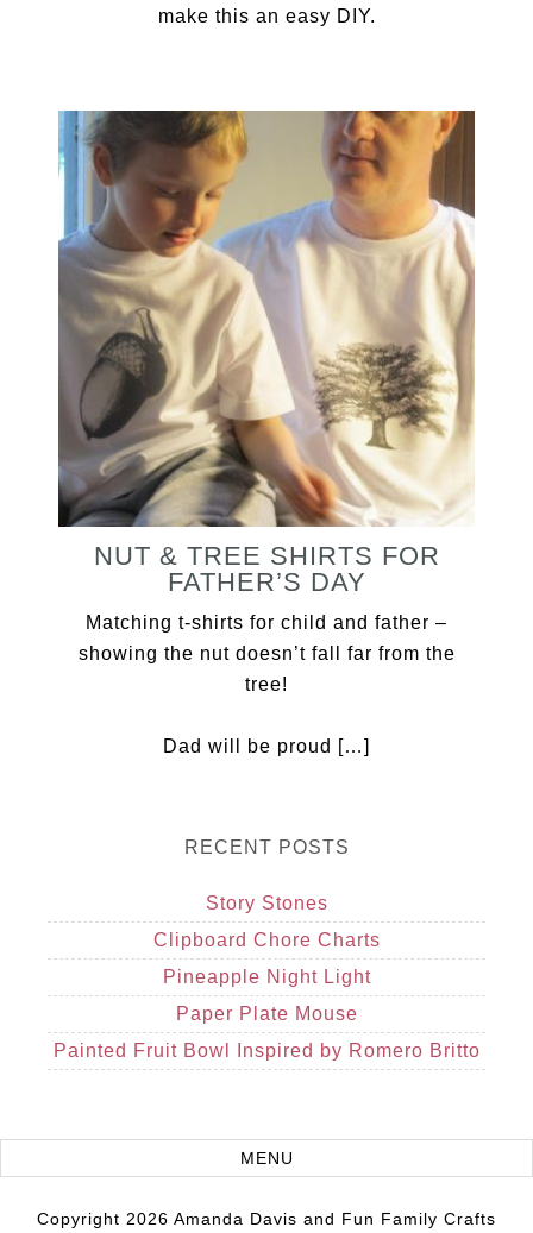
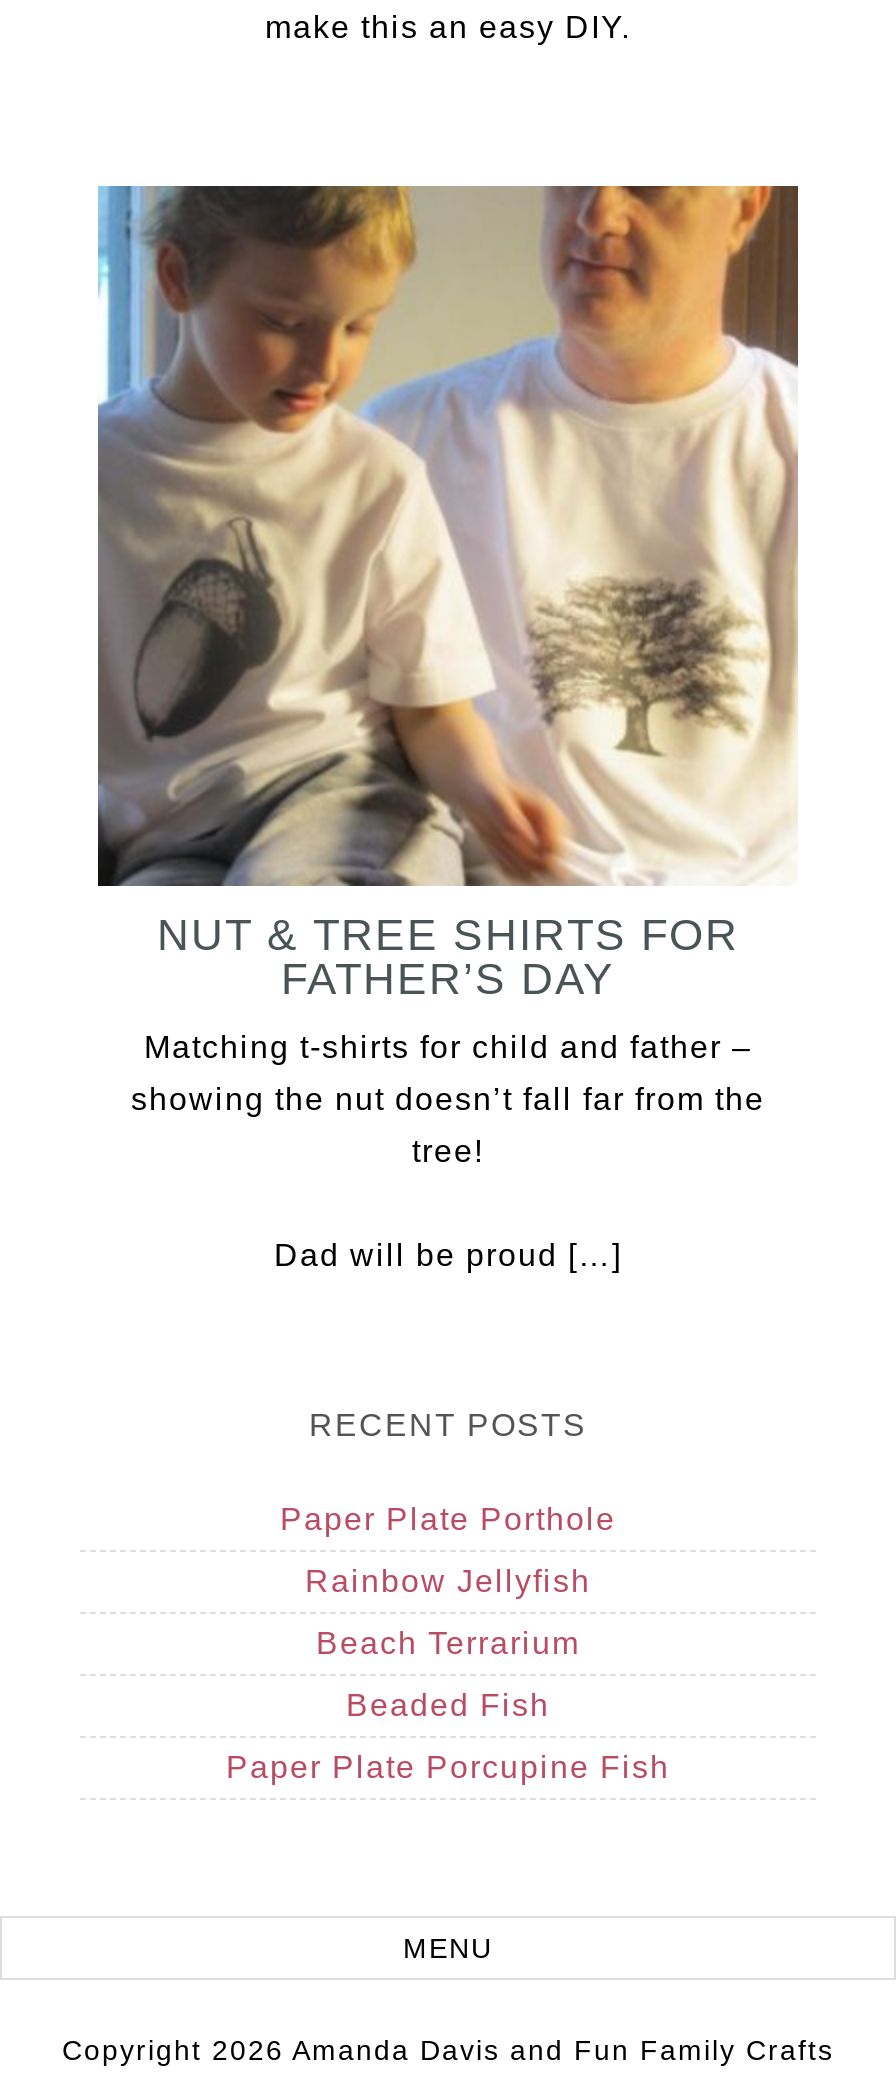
[205,893,328,913] Story Stones -> [280,1502,616,1536] Paper Plate Porthole
[153,930,380,950] Clipboard Chore Charts -> [305,1564,591,1598] Rainbow Jellyfish
[162,967,371,987] Pineapple Night Light -> [316,1626,580,1660] Beach Terrarium
[175,1004,358,1024] Paper Plate Mouse -> [346,1688,550,1722] Beaded Fish
[53,1040,480,1061] Painted Fruit Bowl Inspired by Romero Britto -> [226,1750,670,1784] Paper Plate Porcupine Fish

